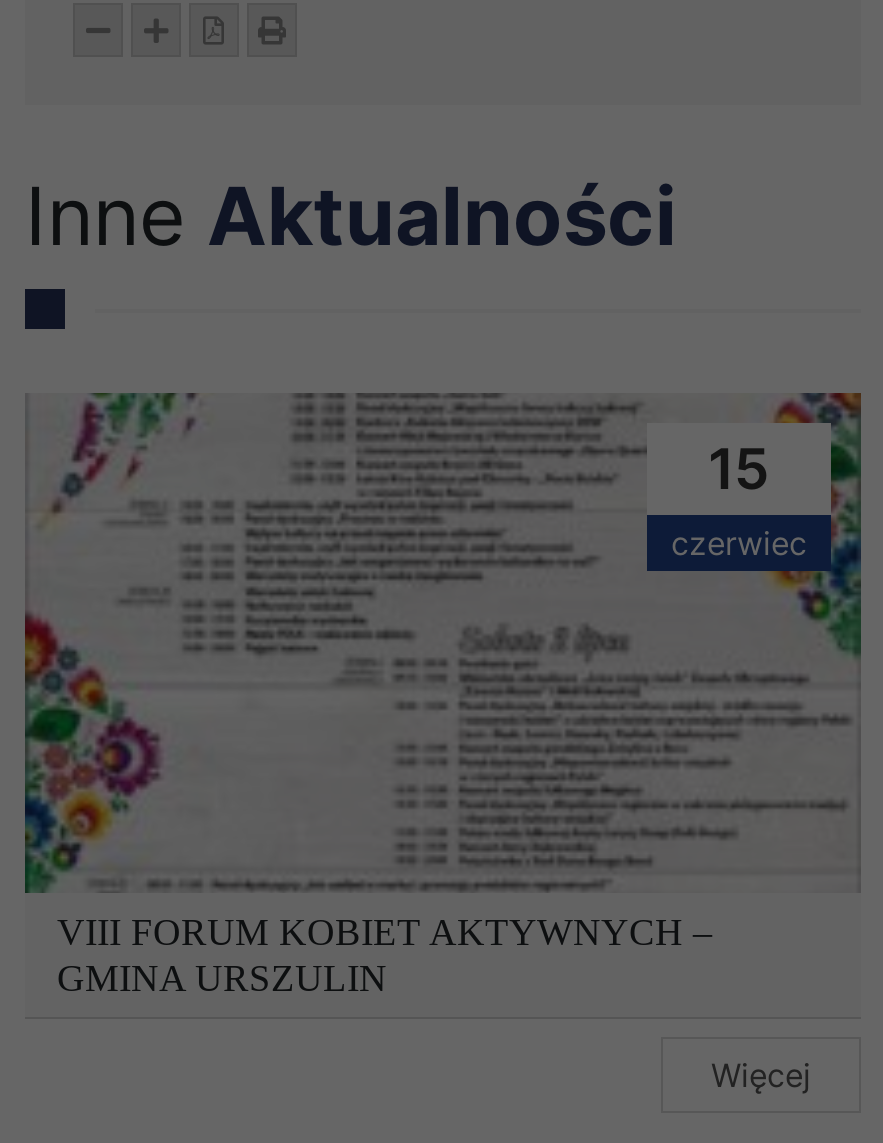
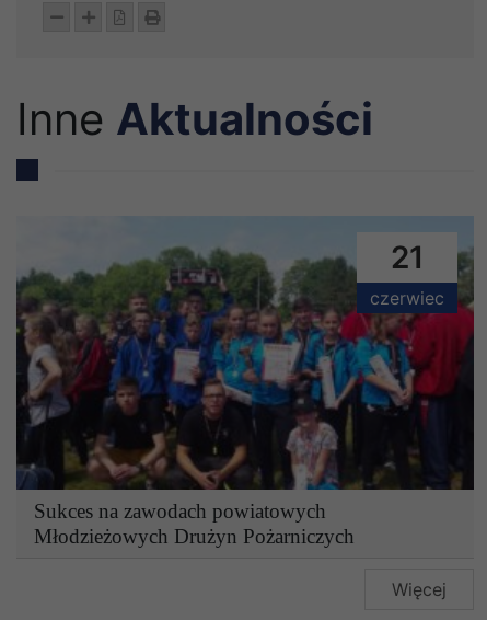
[23,391,863,895] [image] | 15 -> [15,216,475,491] [image] | 21
[57,911,713,999] VIII FORUM KOBIET AKTYWNYCH – | GMINA URSZULIN -> [34,500,355,548] Sukces na zawodach powiatowych | Młodzieżowych Drużyn Pożarniczych

